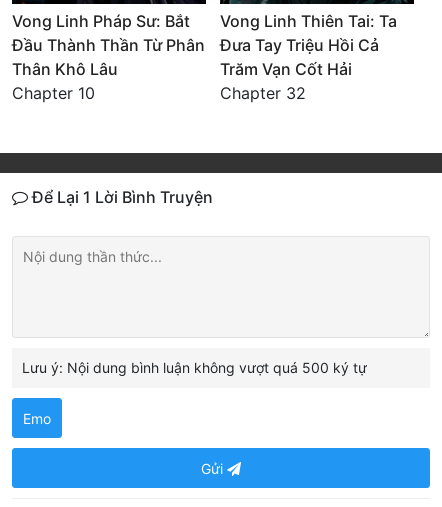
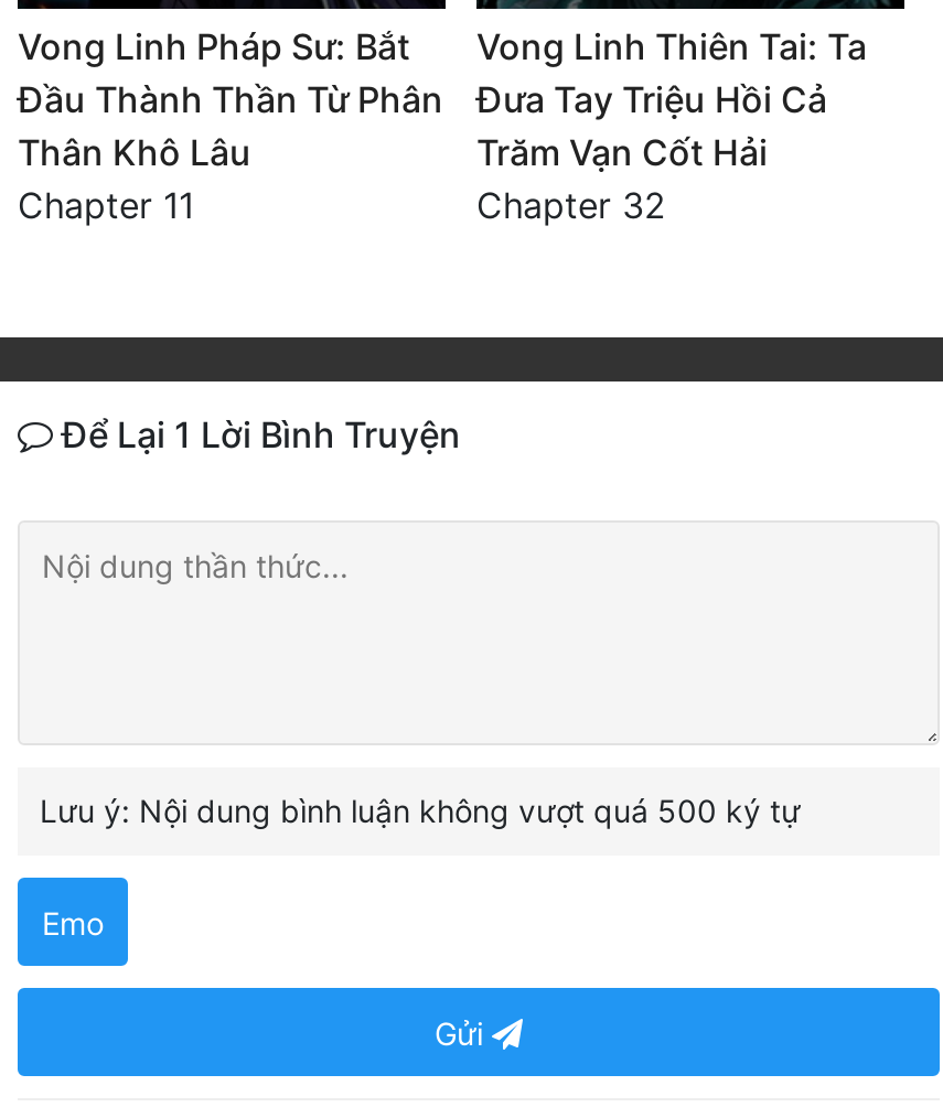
[12,83,95,103] Chapter 10 -> [18,182,194,226] Chapter 11

